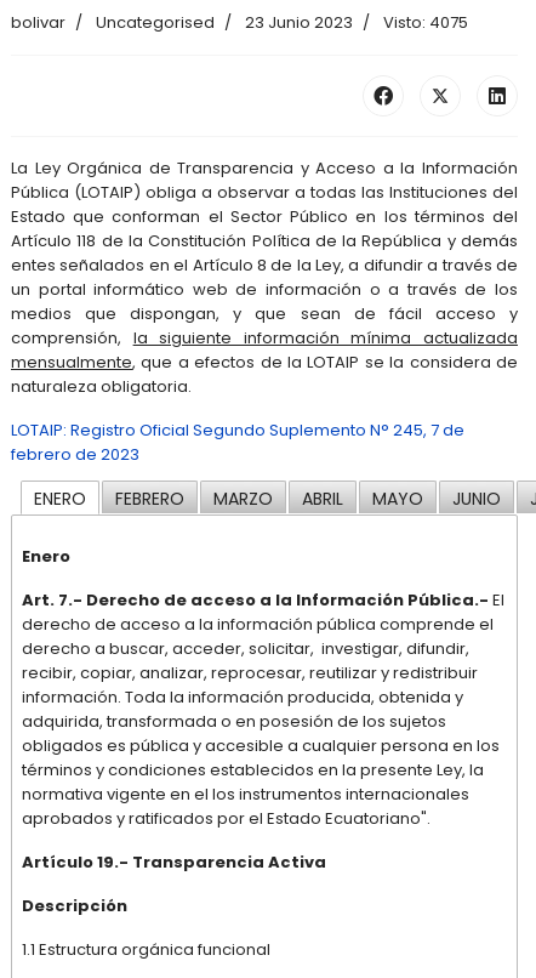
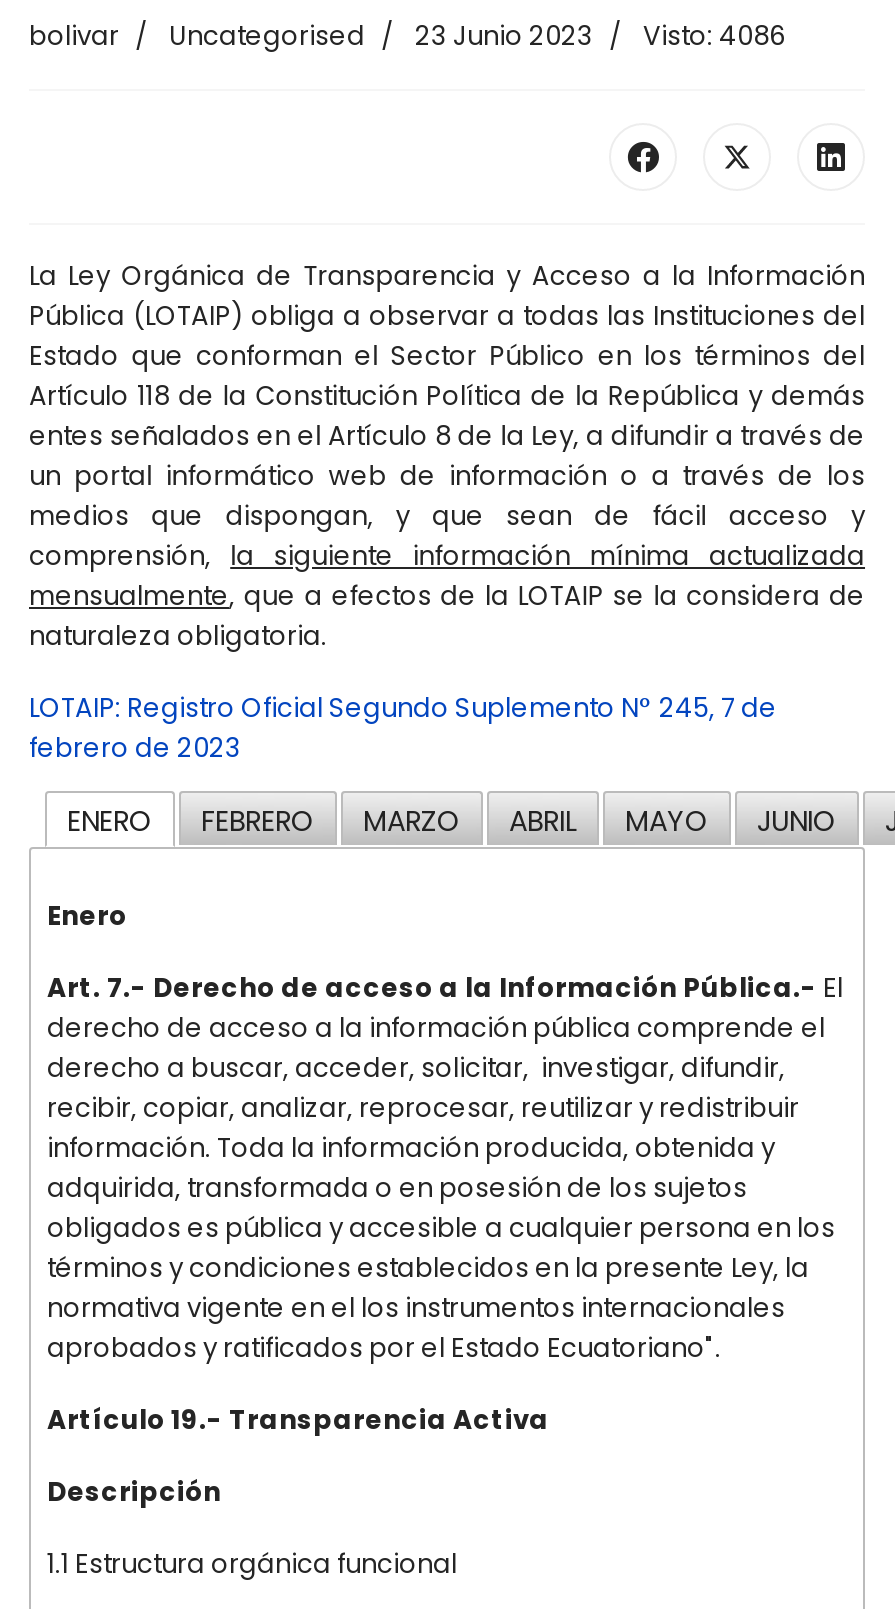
[11,11,468,34] bolivar Uncategorised 23 Junio 2023 Visto: 4075 -> [29,17,785,55] bolivar Uncategorised 23 Junio 2023 Visto: 4086

